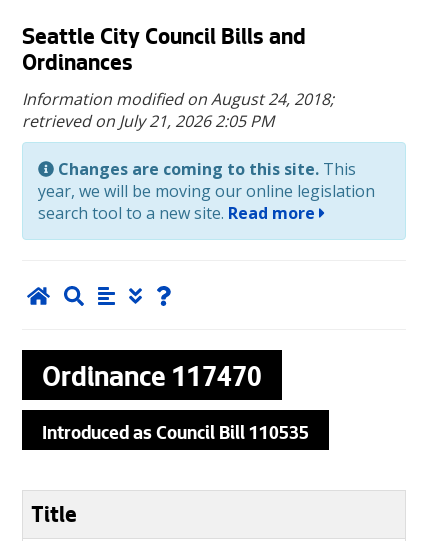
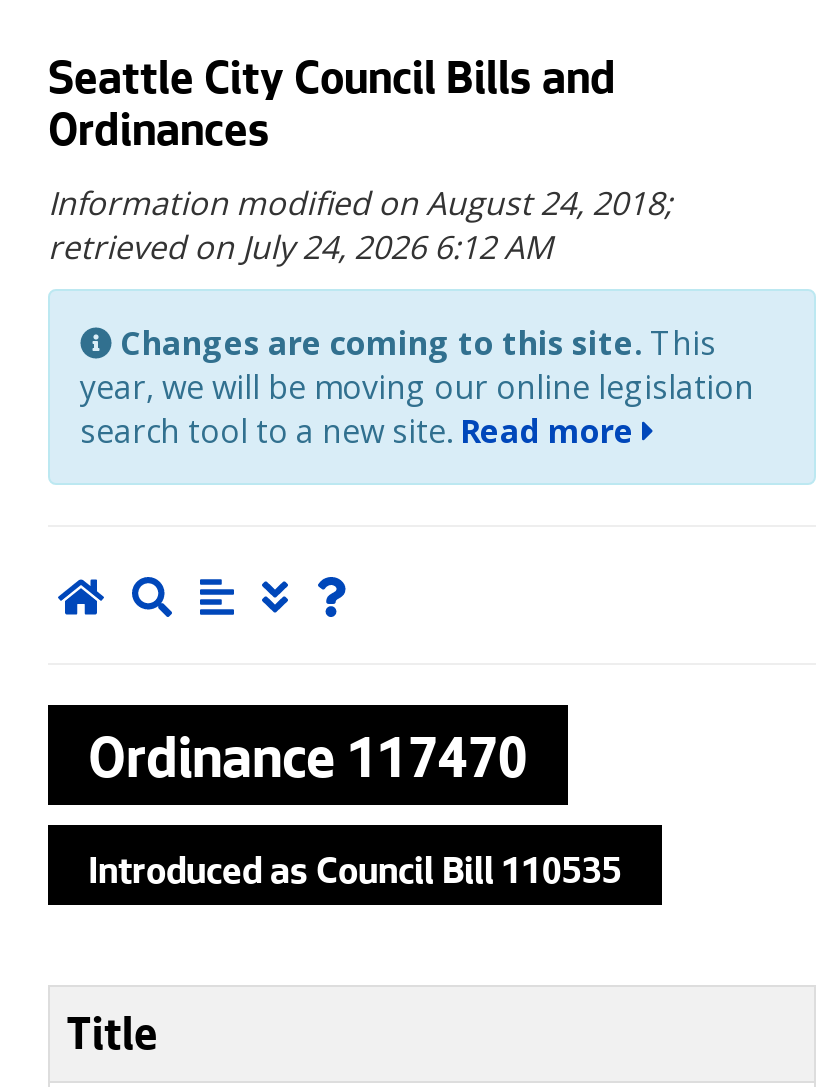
[22,110,274,132] retrieved on July 21, 2026 2:05 PM -> [48,225,552,269] retrieved on July 24, 2026 6:12 AM

